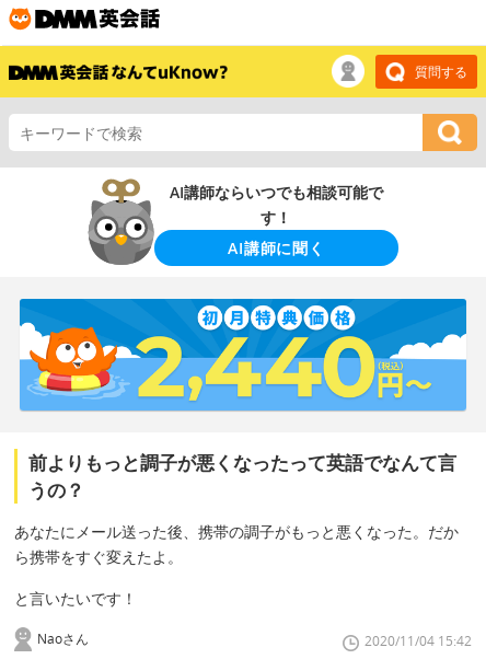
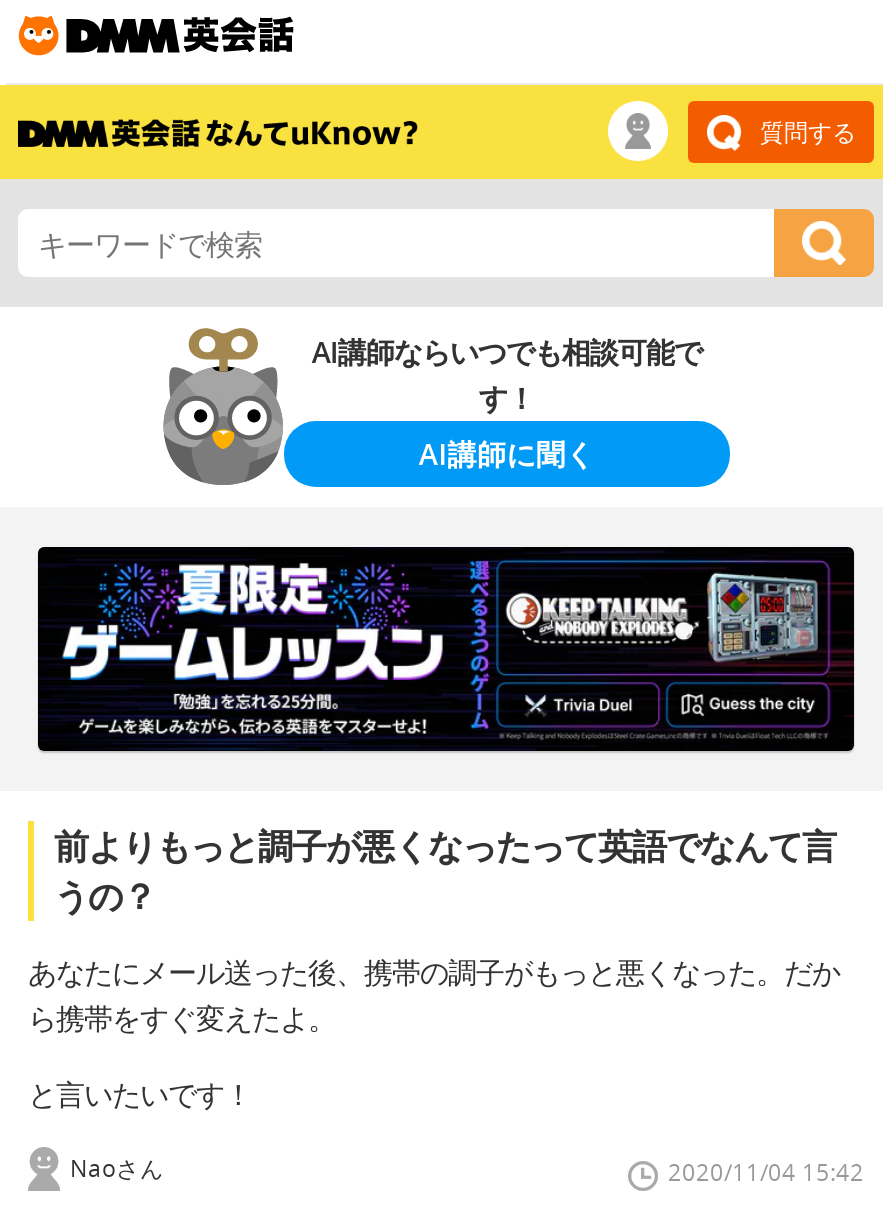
[19,298,467,412] [image] -> [36,545,856,753] [image]

